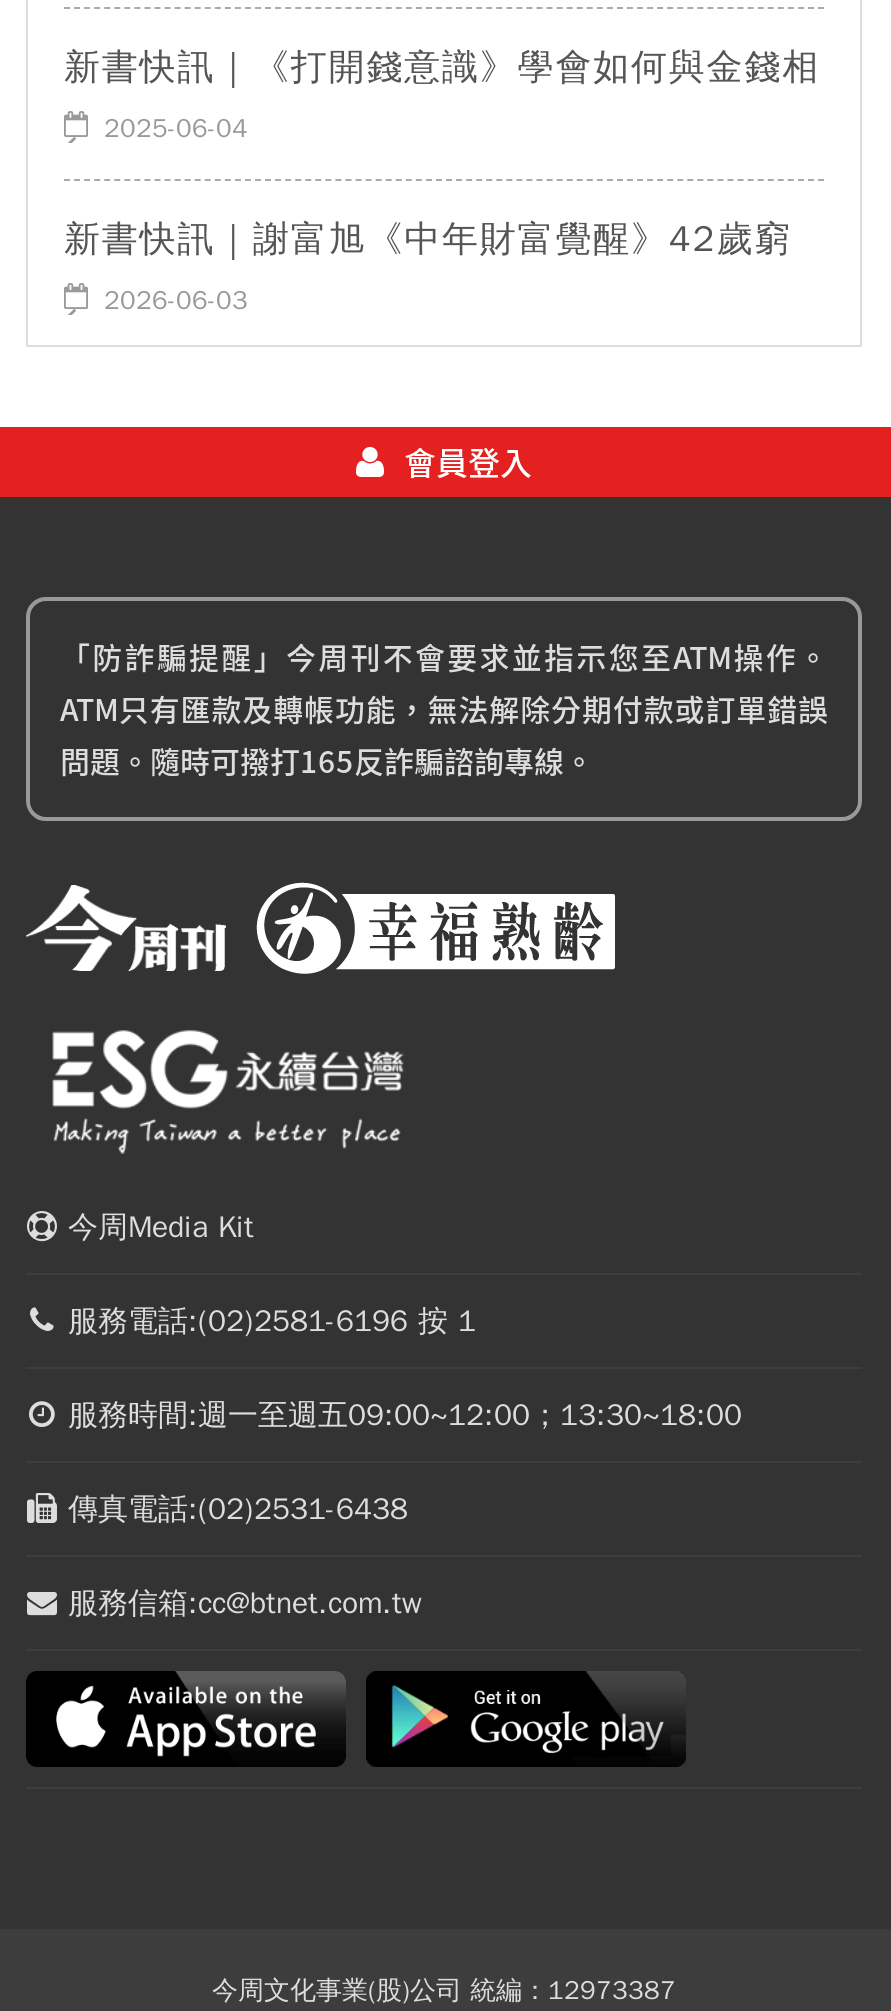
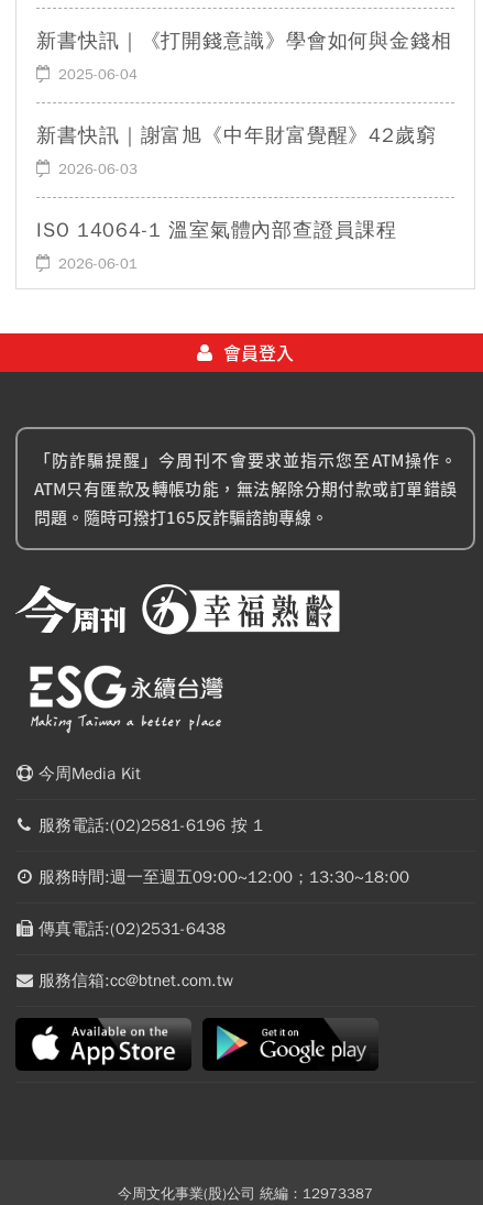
none -> [36,218,397,273] ISO 14064-1 溫室氣體內部查證員課程 | 2026-06-01

